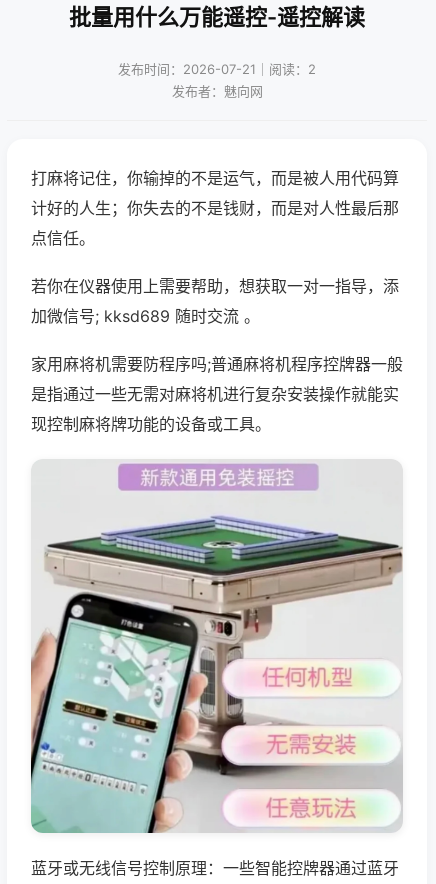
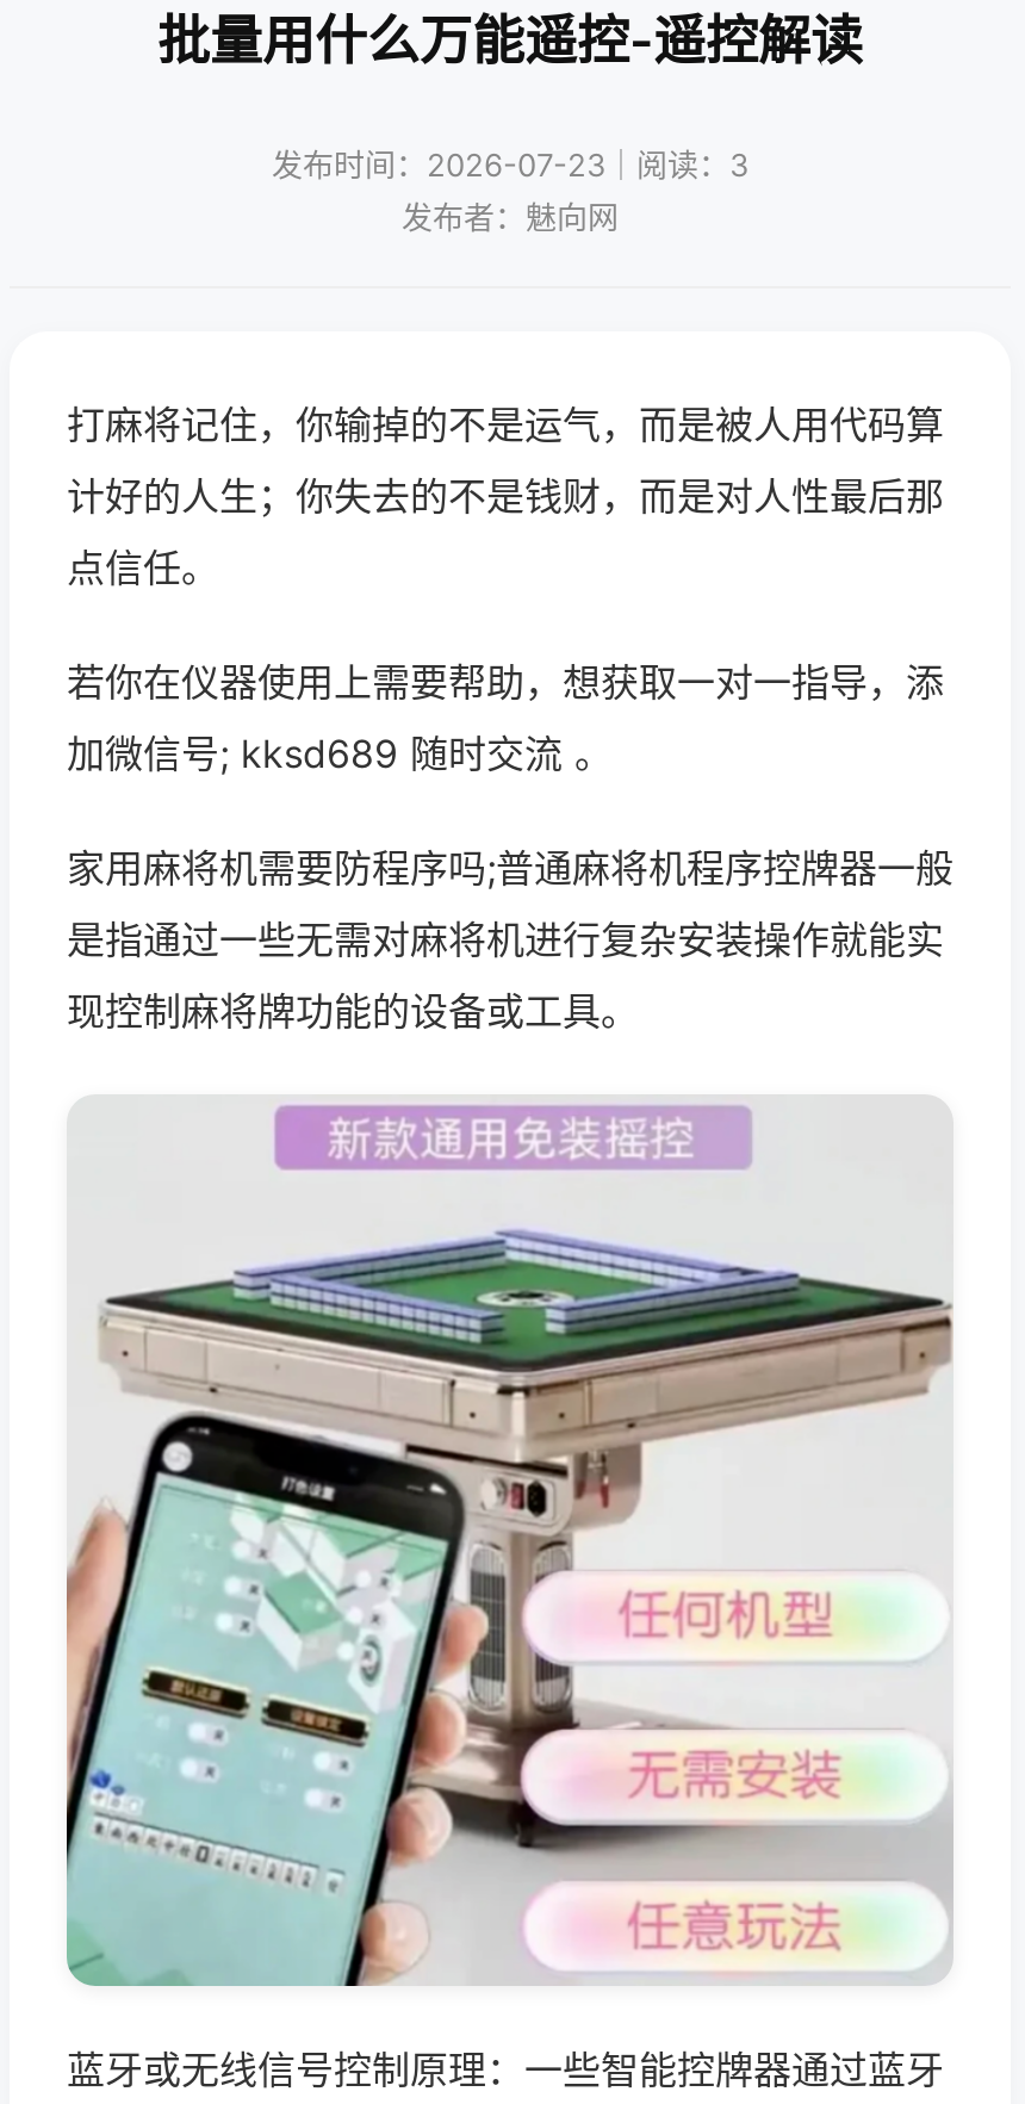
[118,61,316,77] 发布时间：2026-07-21｜阅读：2 -> [272,145,748,184] 发布时间：2026-07-23｜阅读：3

